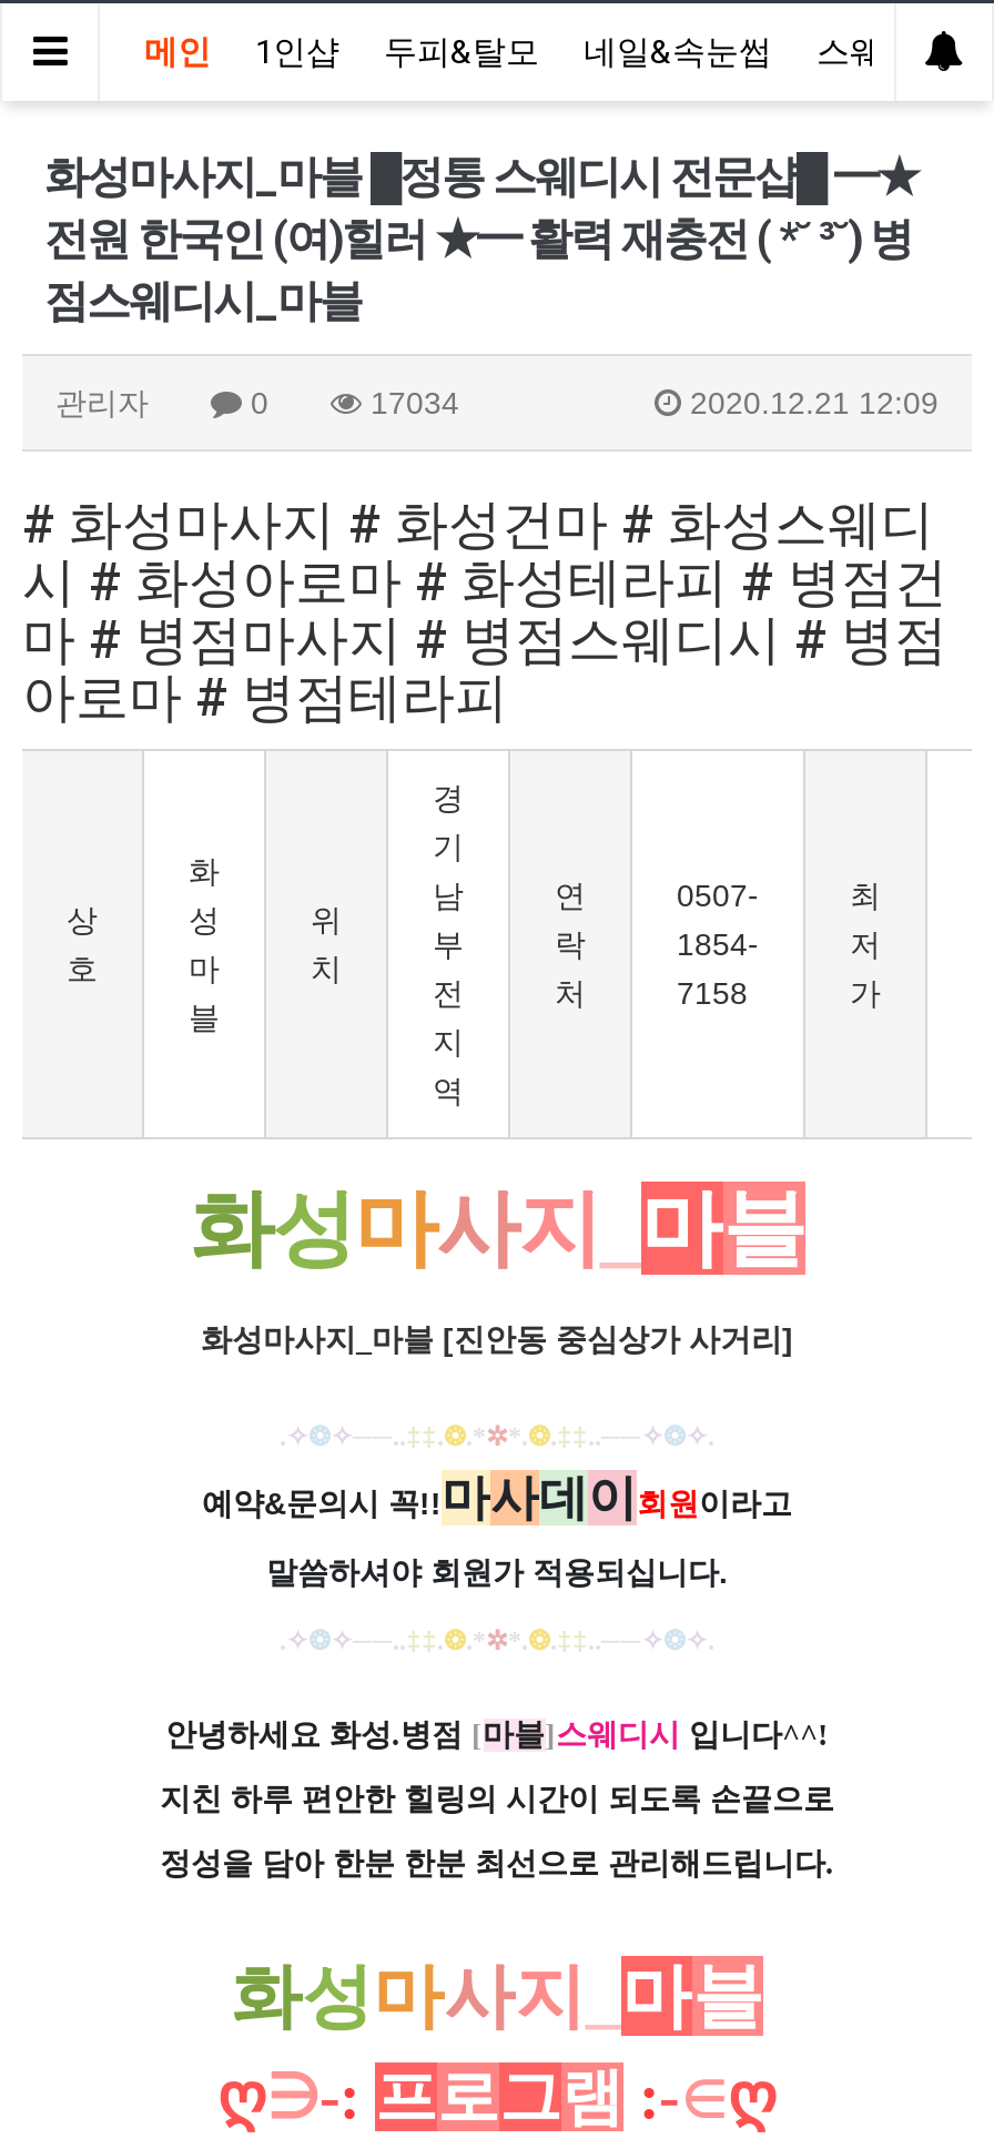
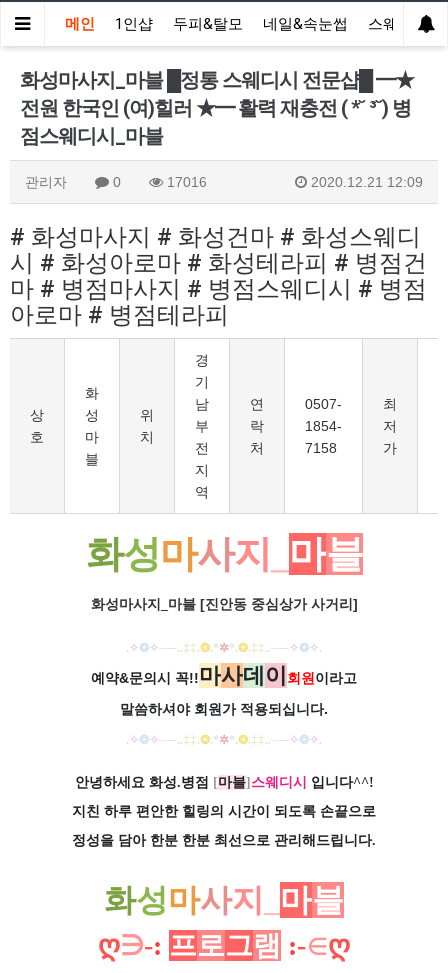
[362,385,459,420] 17034 -> [163,174,207,190] 17016

